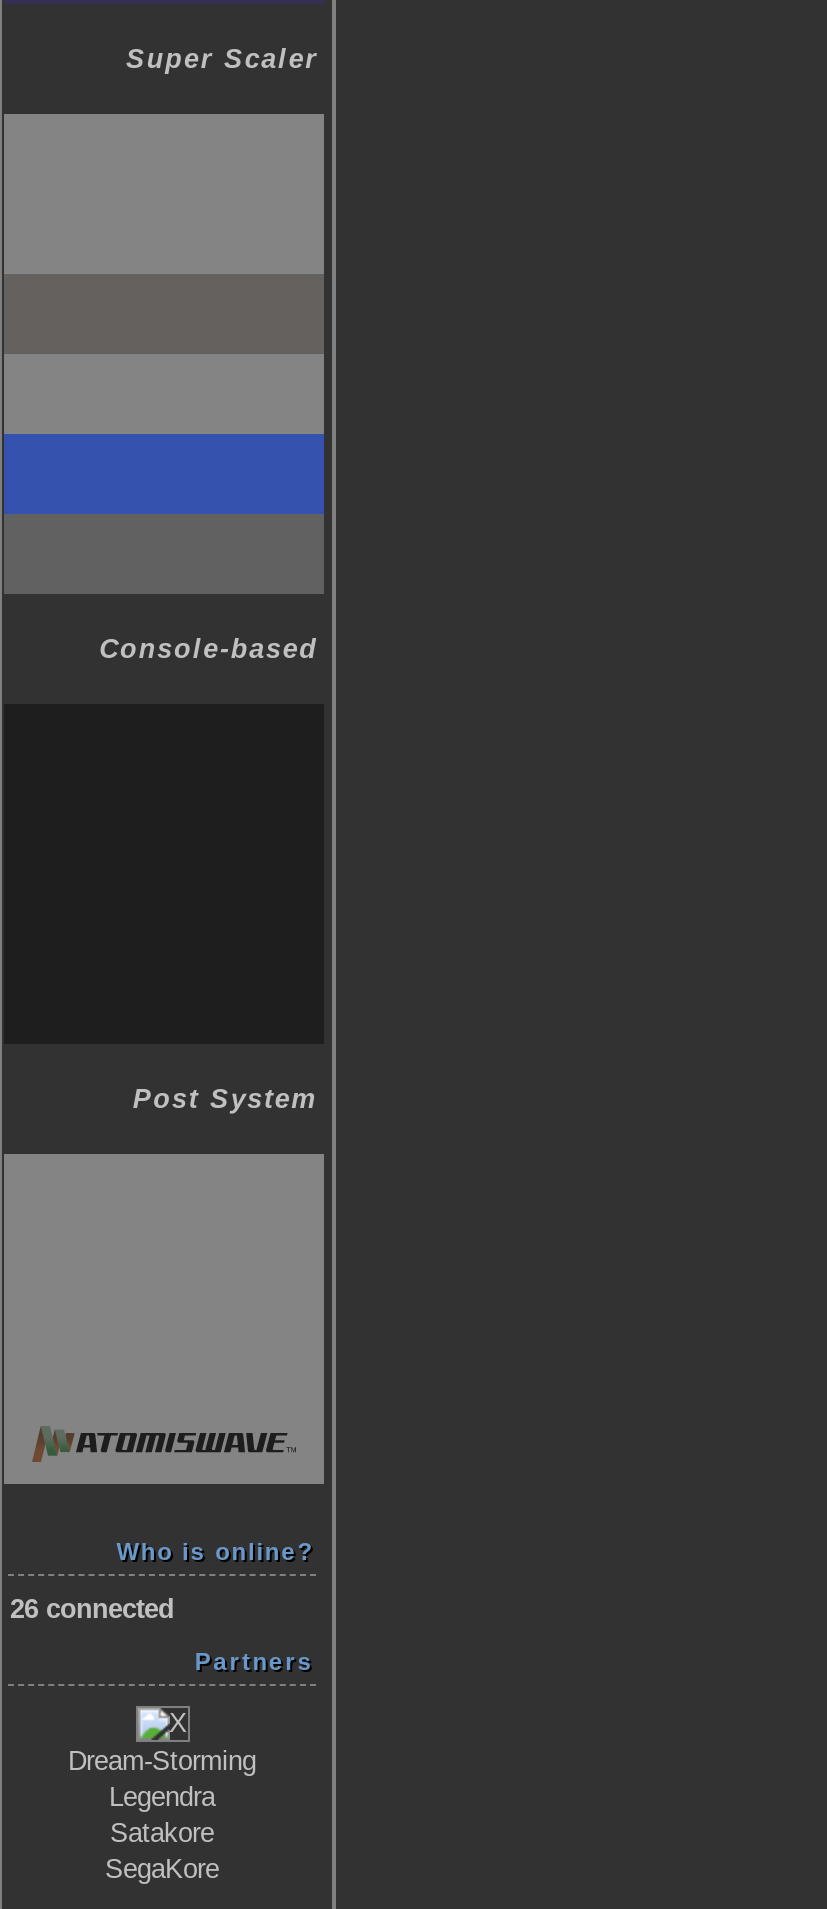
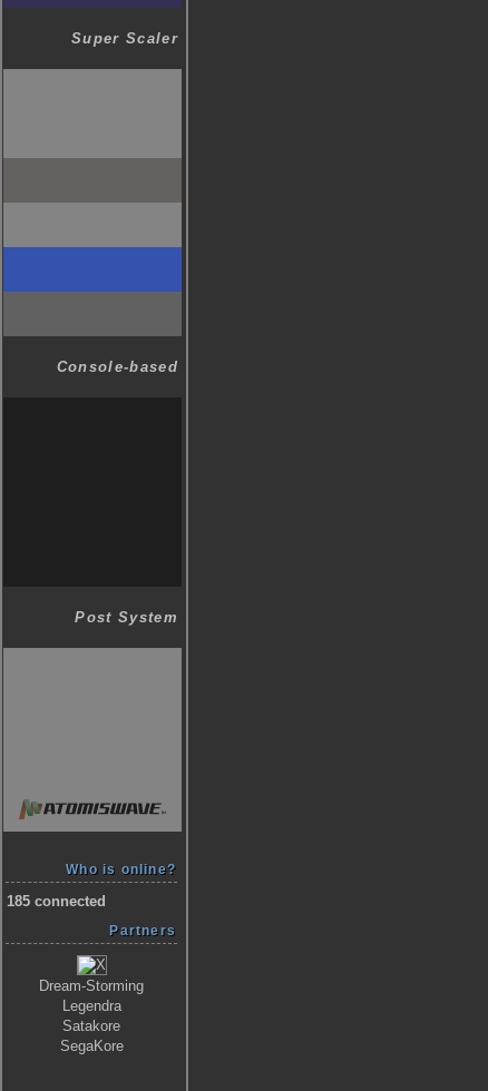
[10,1594,174,1624] 26 connected -> [7,893,106,909] 185 connected

